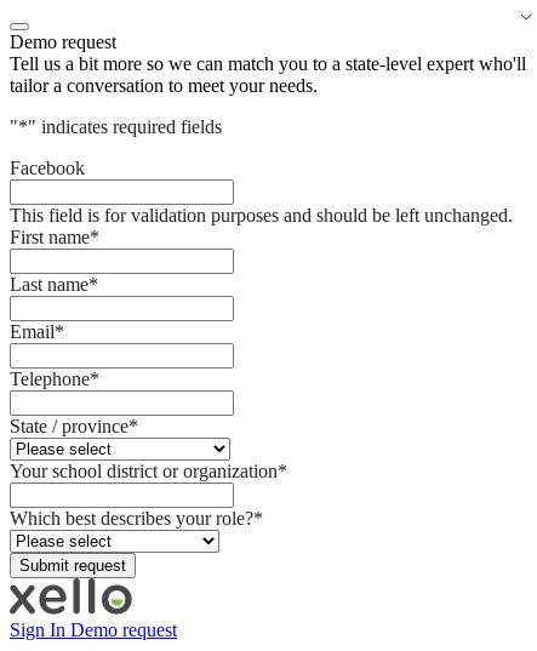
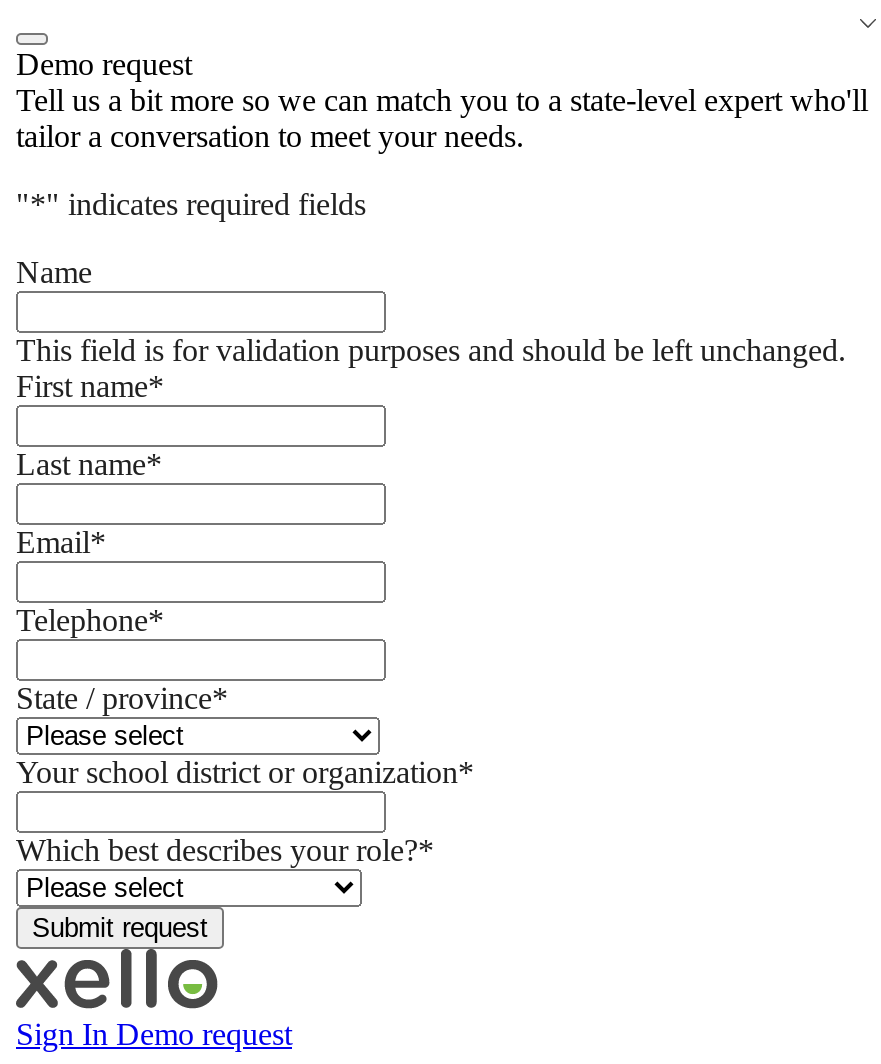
[10,158,85,178] Facebook -> [16,255,92,289] Name

